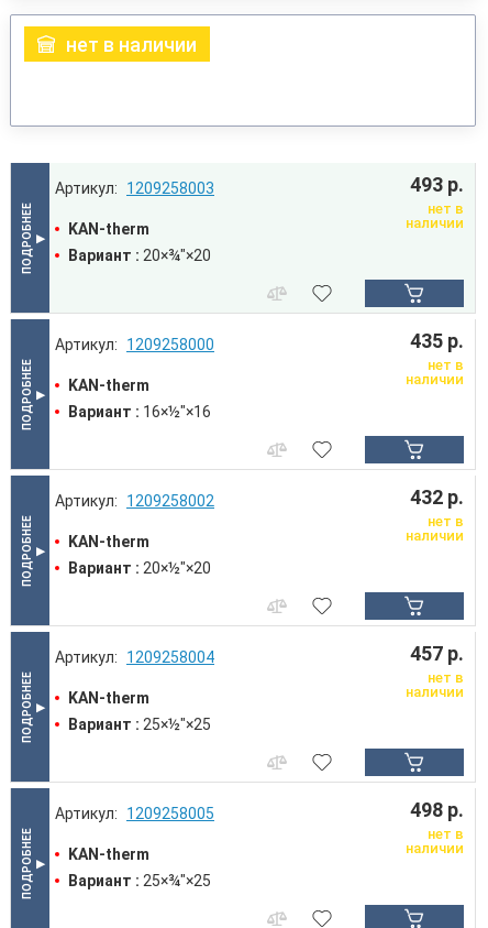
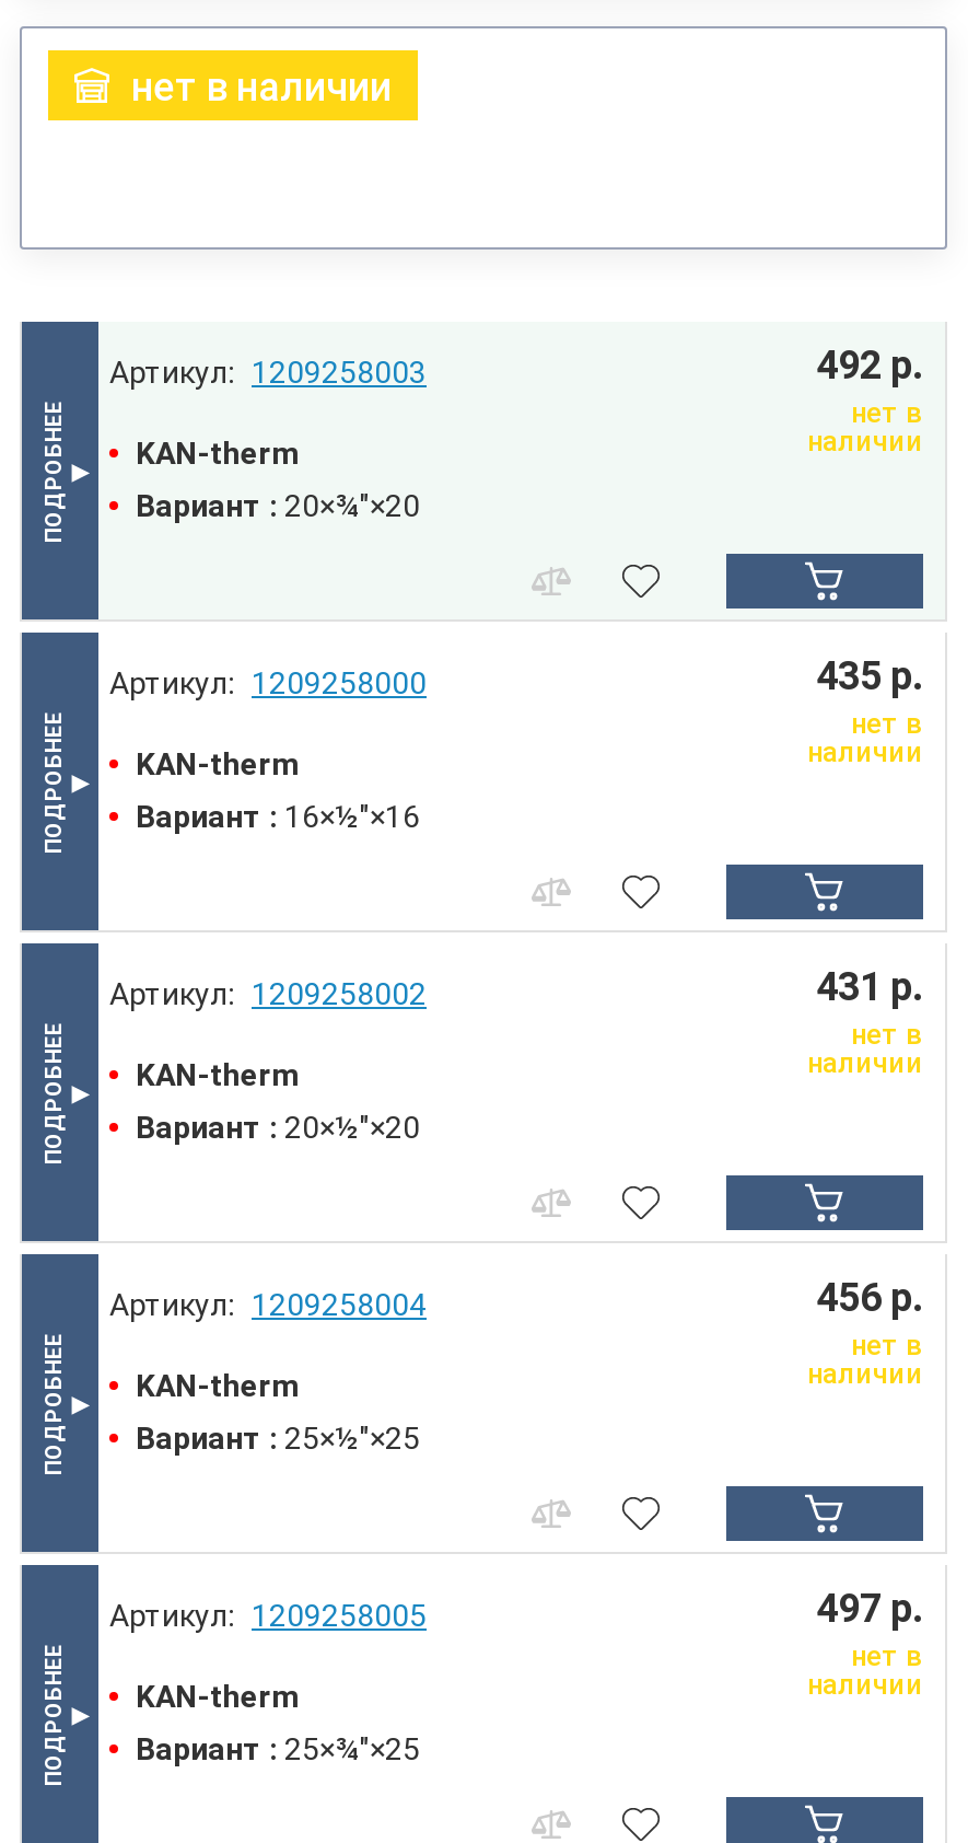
[410,173,464,196] 493 р. -> [816,341,923,387] 492 р.
[410,485,464,509] 432 р. -> [816,963,923,1009] 431 р.
[410,642,464,665] 457 р. -> [816,1274,923,1320] 456 р.
[410,798,464,821] 498 р. -> [816,1585,923,1631] 497 р.

